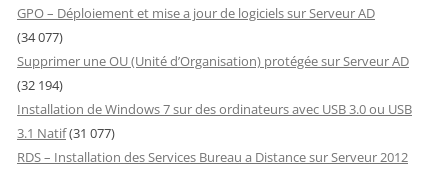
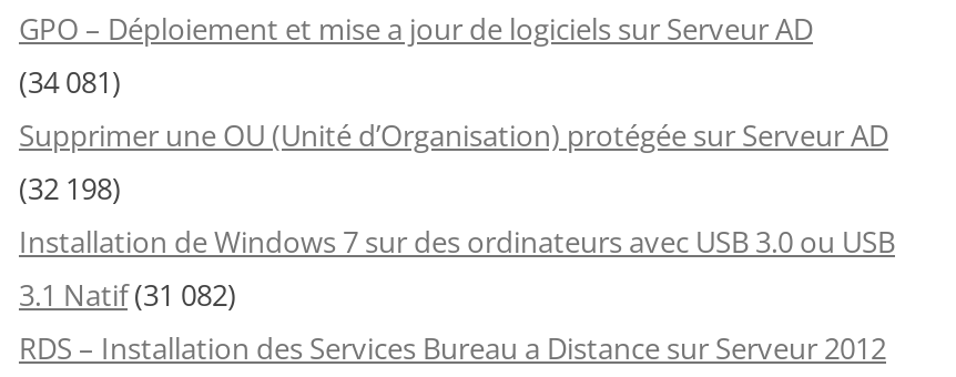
[17,28,63,46] (34 077) -> [19,62,121,102] (34 081)
[17,76,63,94] (32 194) -> [19,169,121,208] (32 198)
[17,124,115,142] 3.1 Natif (31 077) -> [19,275,236,315] 3.1 Natif (31 082)

